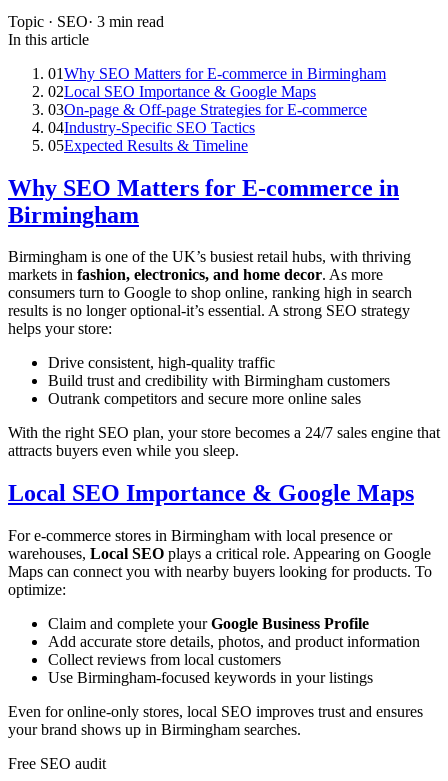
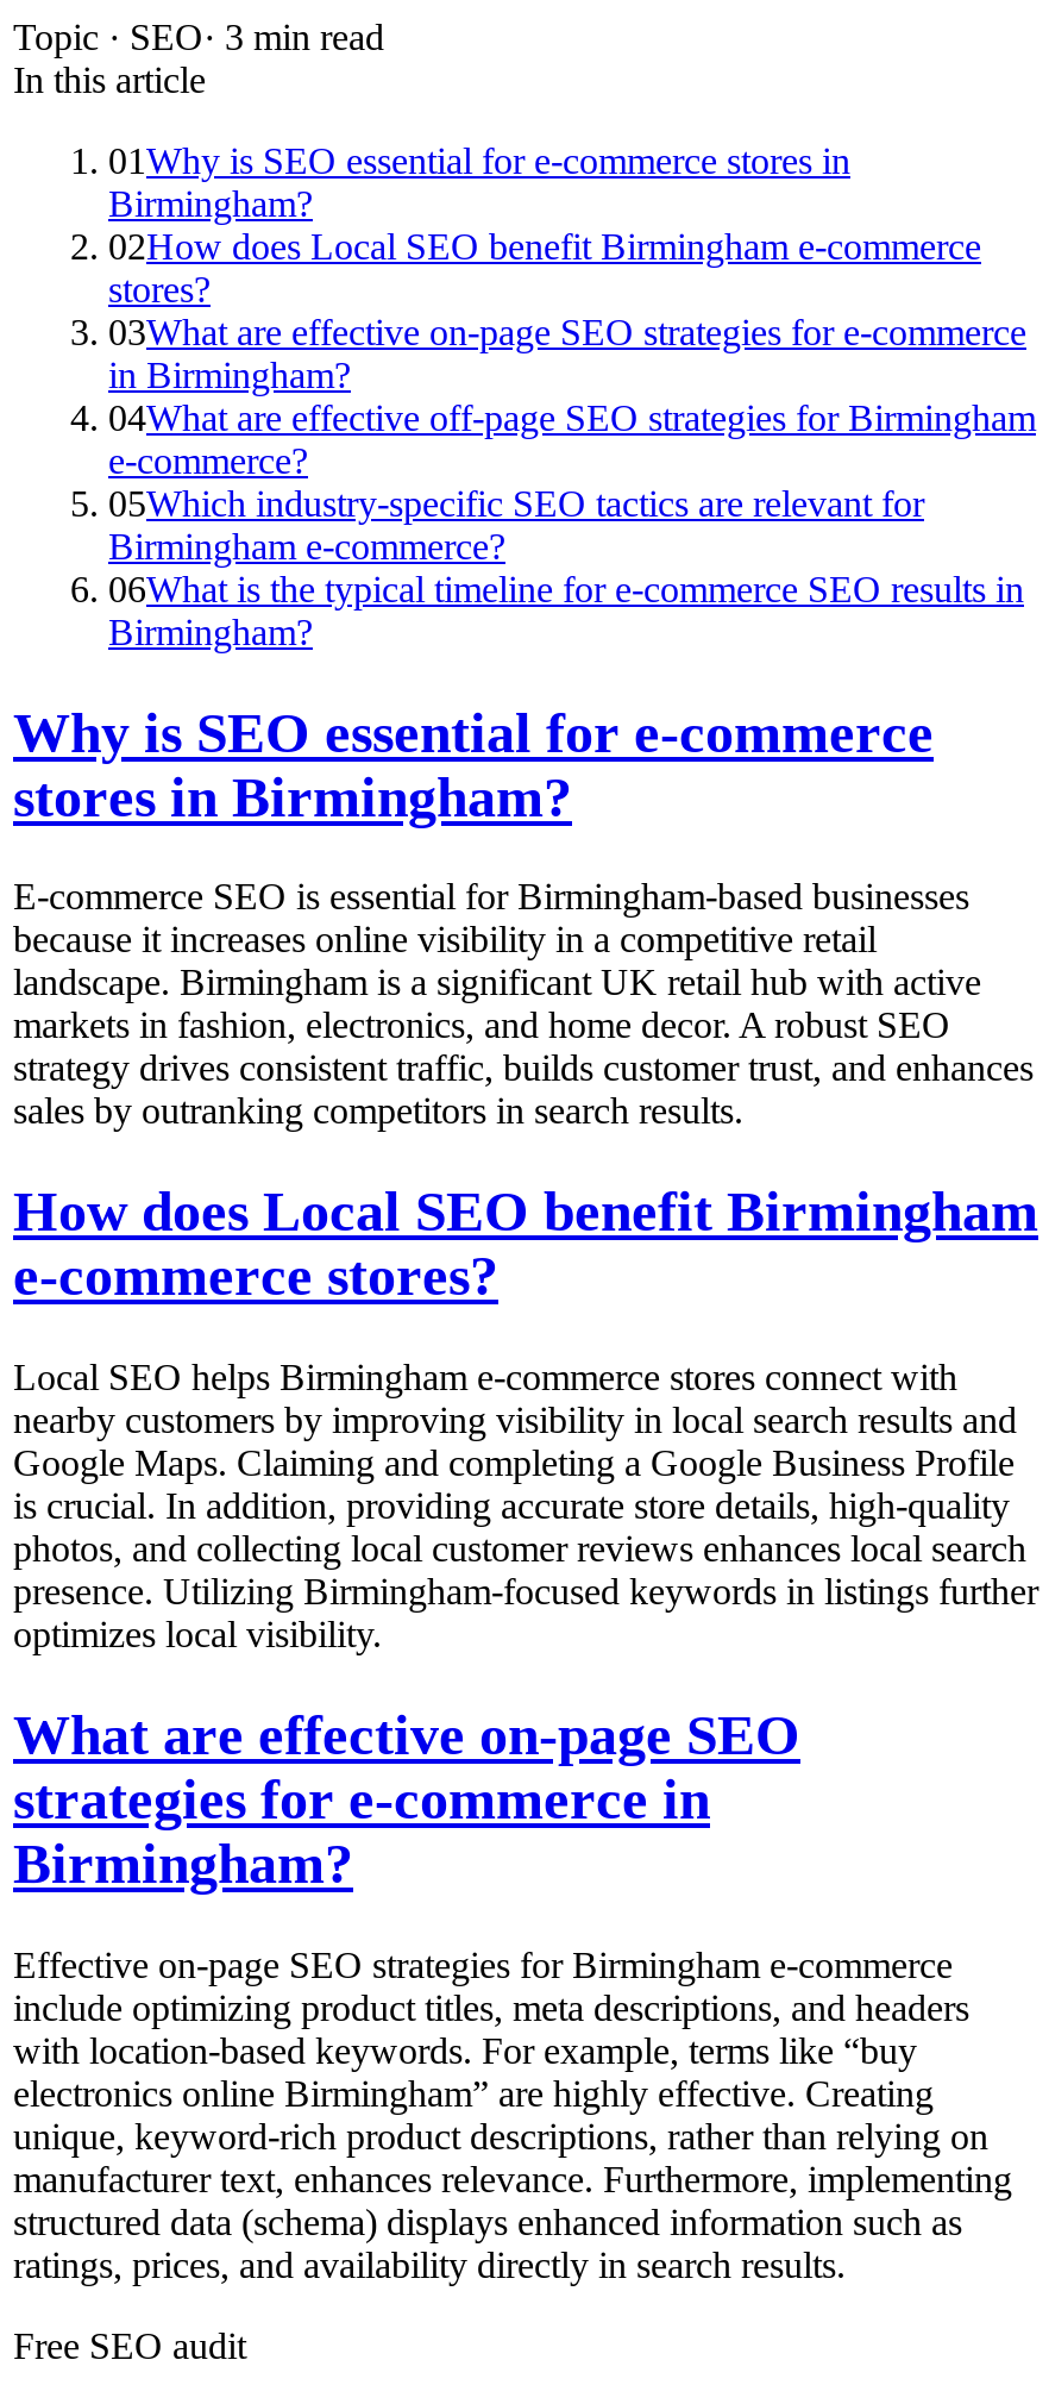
[8,65,440,738] 01 Why SEO Matters for E-commerce in Birmingham | 02Local SEO Importance & Google Maps | 03On-page & Off-page Strategies for E-commerce | 04Industry-Specific SEO Tactics | 05Expected Results & Timeline | Why SEO Matters for E-commerce in | Birmingham | Birmingham is one of the UK’s busiest retail hubs, with thriving | markets in fashion, electronics, and home decor. As more | consumers turn to Google to shop online, ranking high in search | results is no longer optional-it’s essential. A strong SEO strategy | helps your store: | Drive consistent, high-quality traffic | Build trust and credibility with Birmingham customers | Outrank competitors and secure more online sales | With the right SEO plan, your store becomes a 24/7 sales engine that | attracts buyers even while you sleep. | Local SEO Importance & Google Maps | For e-commerce stores in Birmingham with local presence or | warehouses, Local SEO plays a critical role. Appearing on Google | Maps can connect you with nearby buyers looking for products. To | optimize: | Claim and complete your Google Business Profile | Add accurate store details, photos, and product information | Collect reviews from local customers | Use Birmingham-focused keywords in your listings | Even for online-only stores, local SEO improves trust and ensures | your brand shows up in Birmingham searches. -> [13,139,1038,2285] 01 Why is SEO essential for e-commerce stores in | Birmingham? | 02How does Local SEO benefit Birmingham e-commerce | stores? | 03What are effective on-page SEO strategies for e-commerce | in Birmingham? | 04What are effective off-page SEO strategies for Birmingham | e-commerce? | 05Which industry-specific SEO tactics are relevant for | Birmingham e-commerce? | 06What is the typical timeline for e-commerce SEO results in | Birmingham? | Why is SEO essential for e-commerce | stores in Birmingham? | E-commerce SEO is essential for Birmingham-based businesses | because it increases online visibility in a competitive retail | landscape. Birmingham is a significant UK retail hub with active | markets in fashion, electronics, and home decor. A robust SEO | strategy drives consistent traffic, builds customer trust, and enhances | sales by outranking competitors in search results. | How does Local SEO benefit Birmingham | e-commerce stores? | Local SEO helps Birmingham e-commerce stores connect with | nearby customers by improving visibility in local search results and | Google Maps. Claiming and completing a Google Business Profile | is crucial. In addition, providing accurate store details, high-quality | photos, and collecting local customer reviews enhances local search | presence. Utilizing Birmingham-focused keywords in listings further | optimizes local visibility. | What are effective on-page SEO | strategies for e-commerce in | Birmingham? | Effective on-page SEO strategies for Birmingham e-commerce | include optimizing product titles, meta descriptions, and headers | with location-based keywords. For example, terms like “buy | electronics online Birmingham” are highly effective. Creating | unique, keyword-rich product descriptions, rather than relying on | manufacturer text, enhances relevance. Furthermore, implementing | structured data (schema) displays enhanced information such as | ratings, prices, and availability directly in search results.

